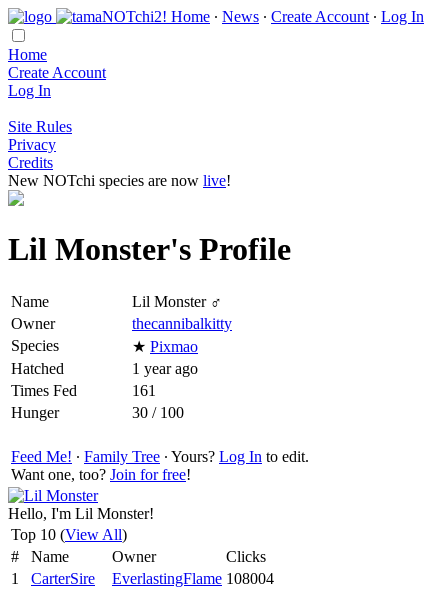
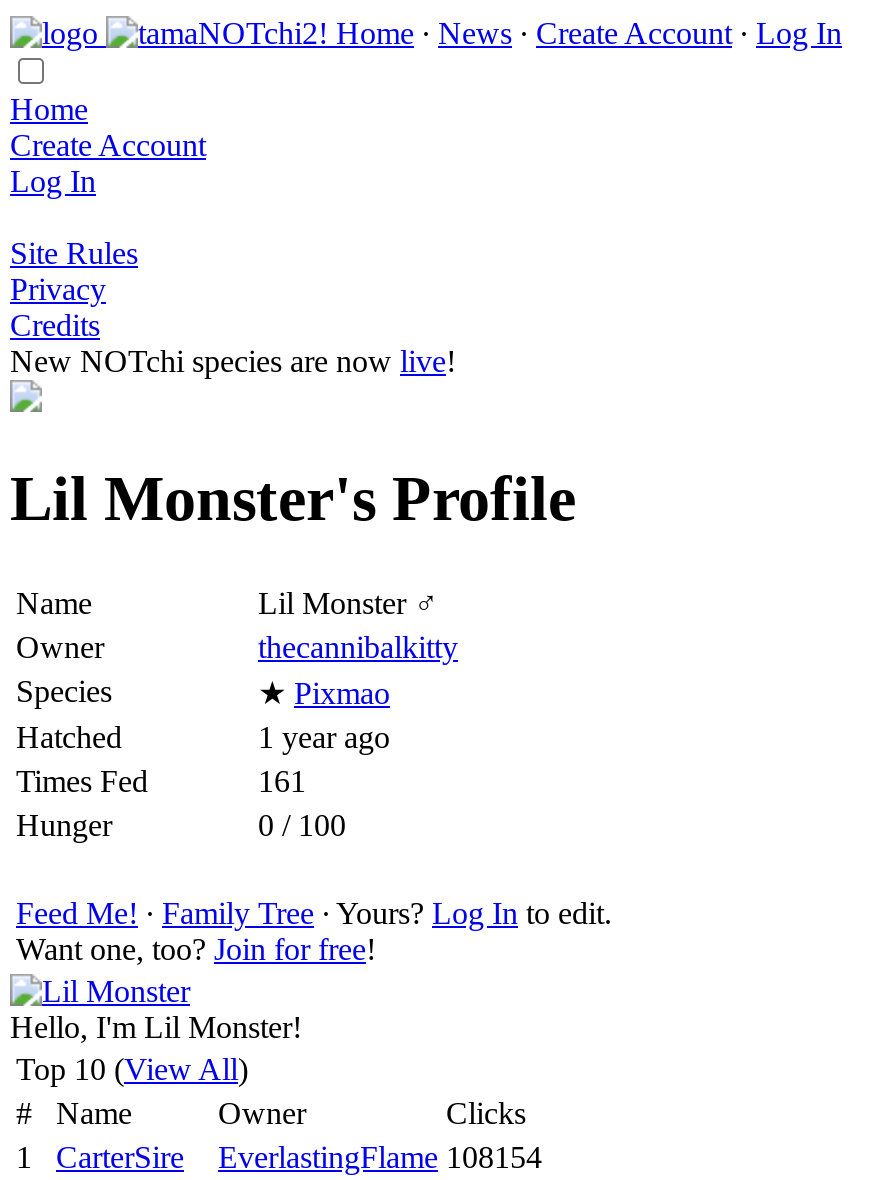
[132,404,184,421] 30 / 100 -> [258,808,346,842] 0 / 100
[112,570,274,587] EverlastingFlame 108004 -> [218,1140,542,1174] EverlastingFlame 108154

